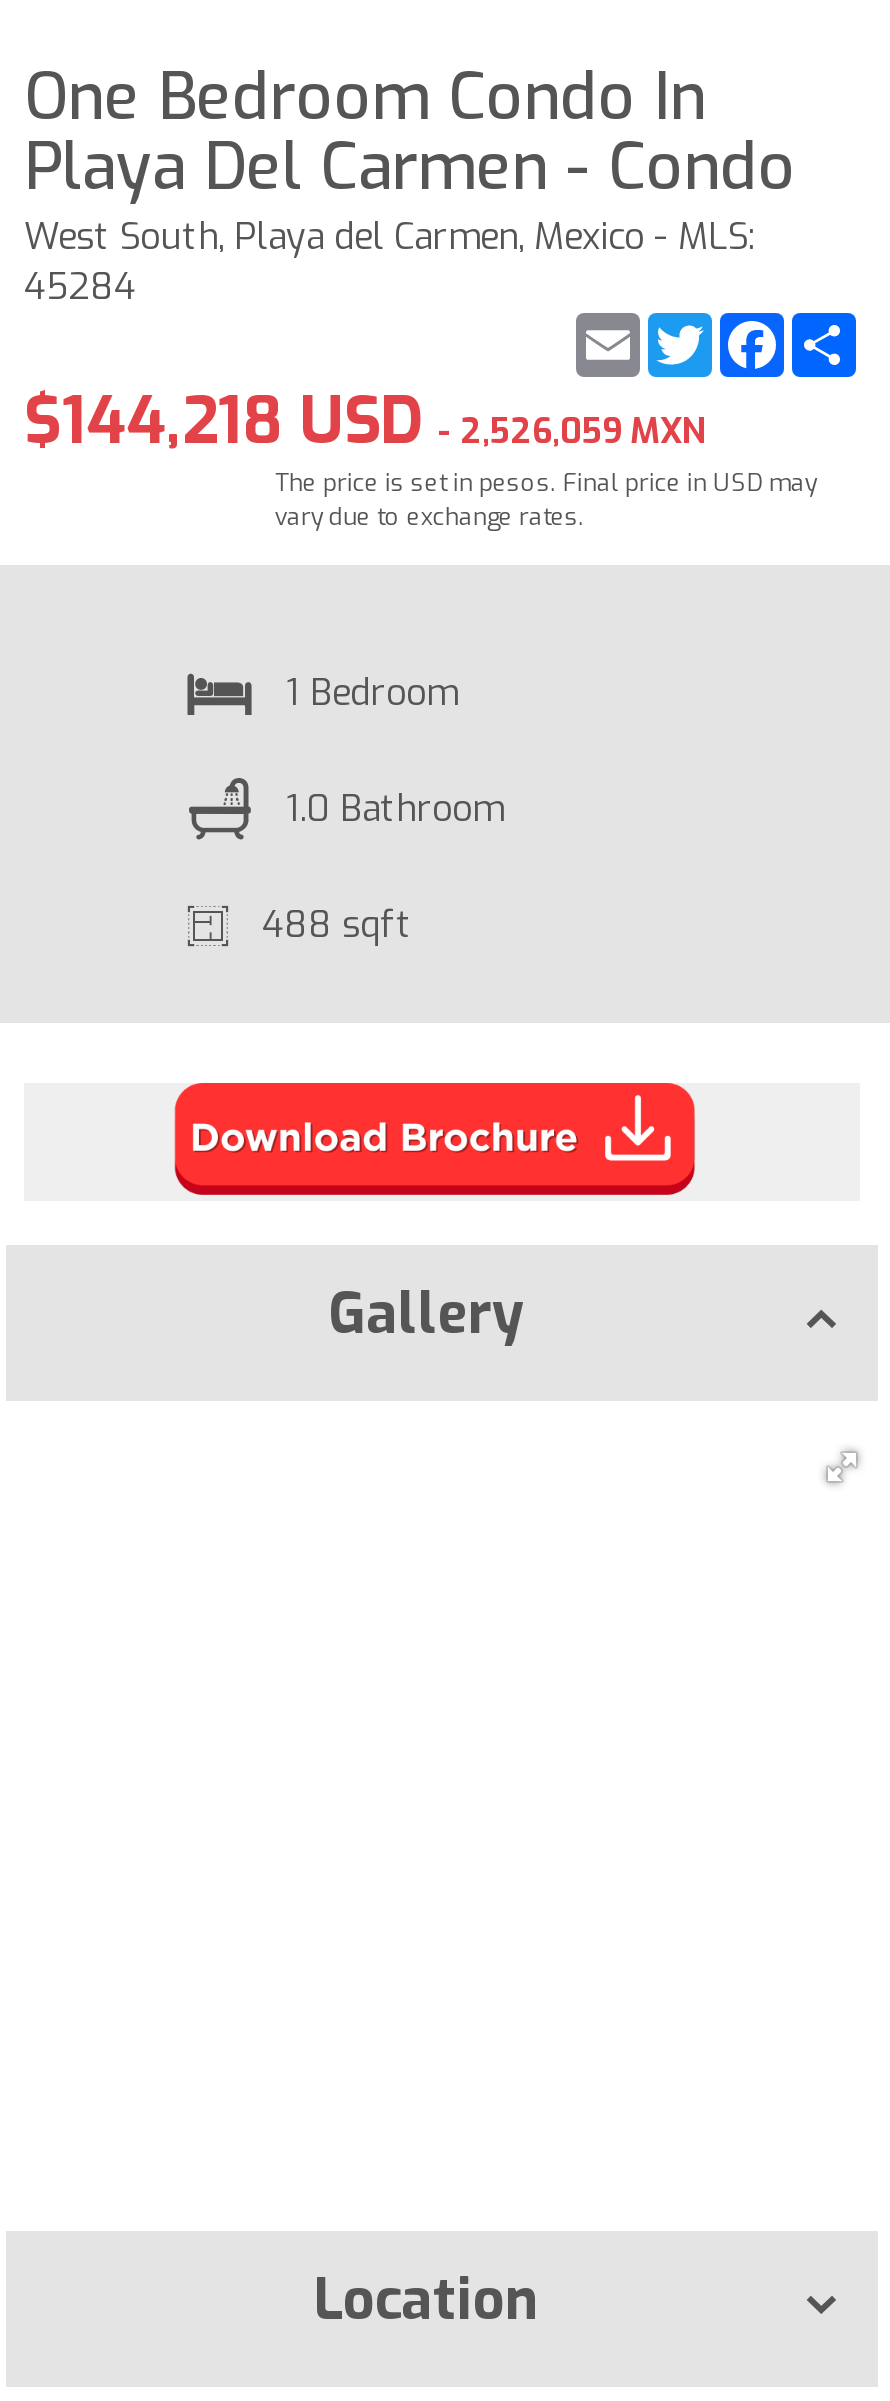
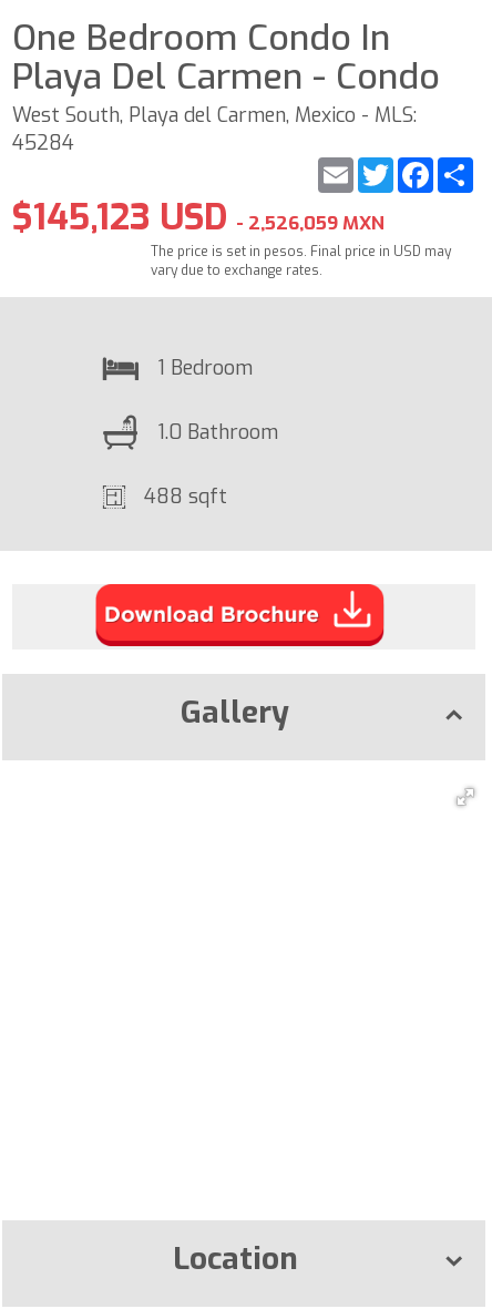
[24,379,706,463] $144,218 USD - 2,526,059 MXN -> [12,194,385,241] $145,123 USD - 2,526,059 MXN

